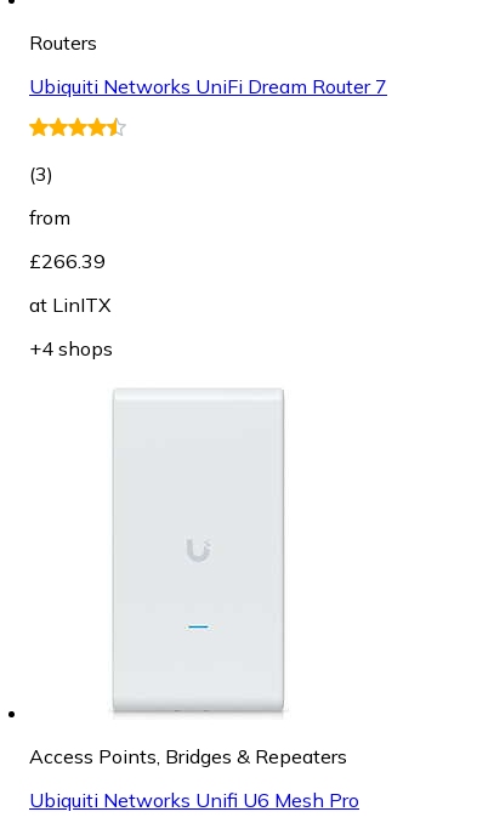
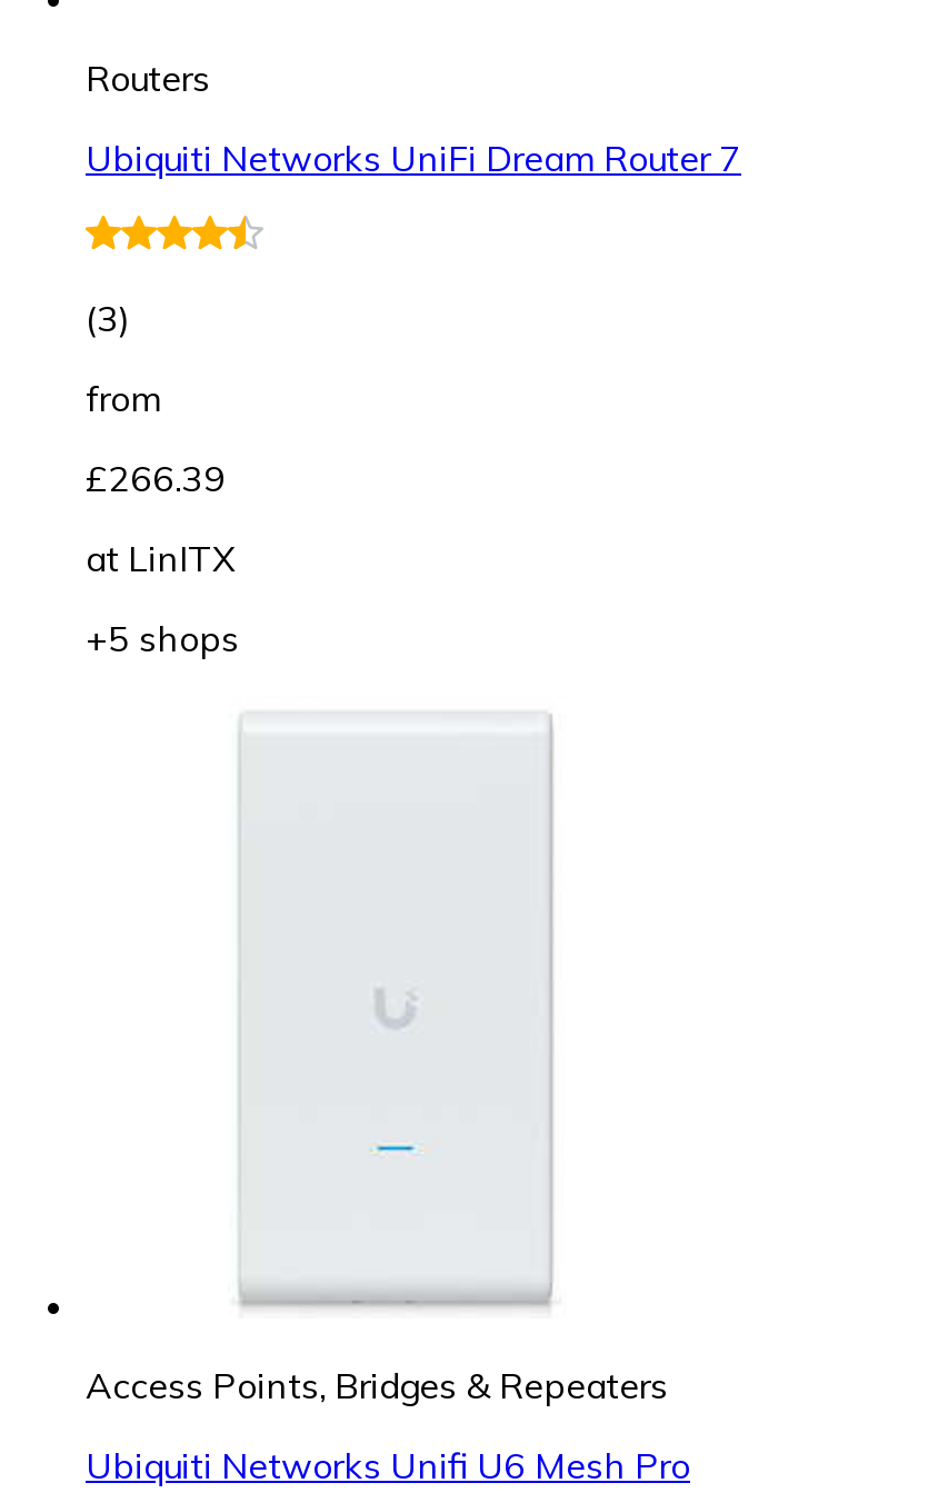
[29,337,113,361] +4 shops -> [86,617,239,661] +5 shops

